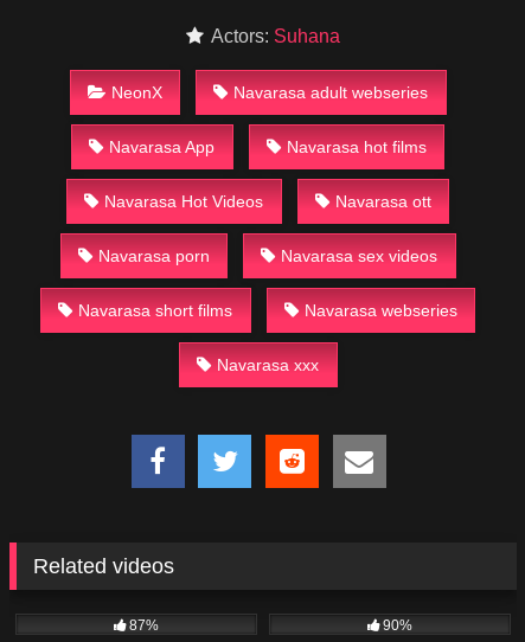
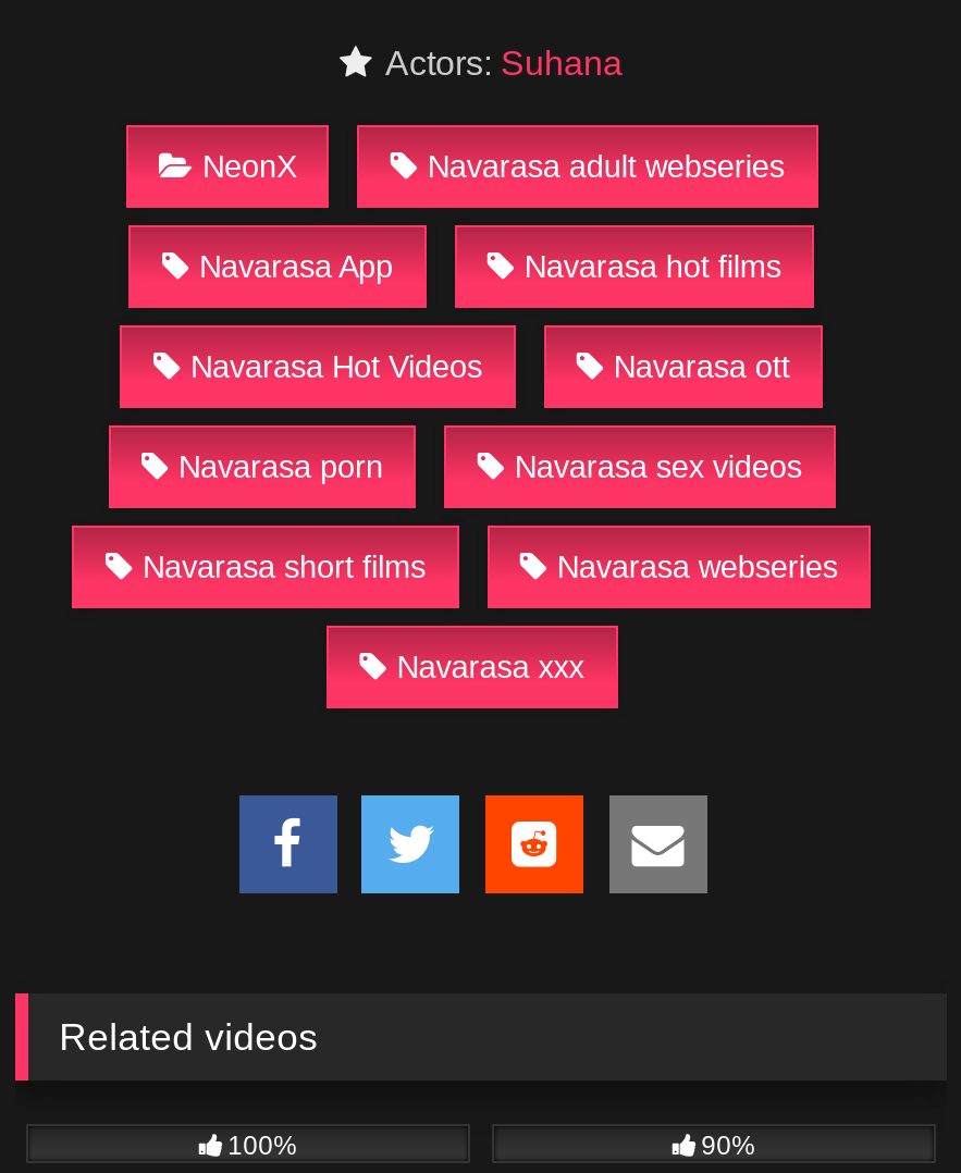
[129,617,159,633] 87% -> [228,1130,297,1160] 100%

